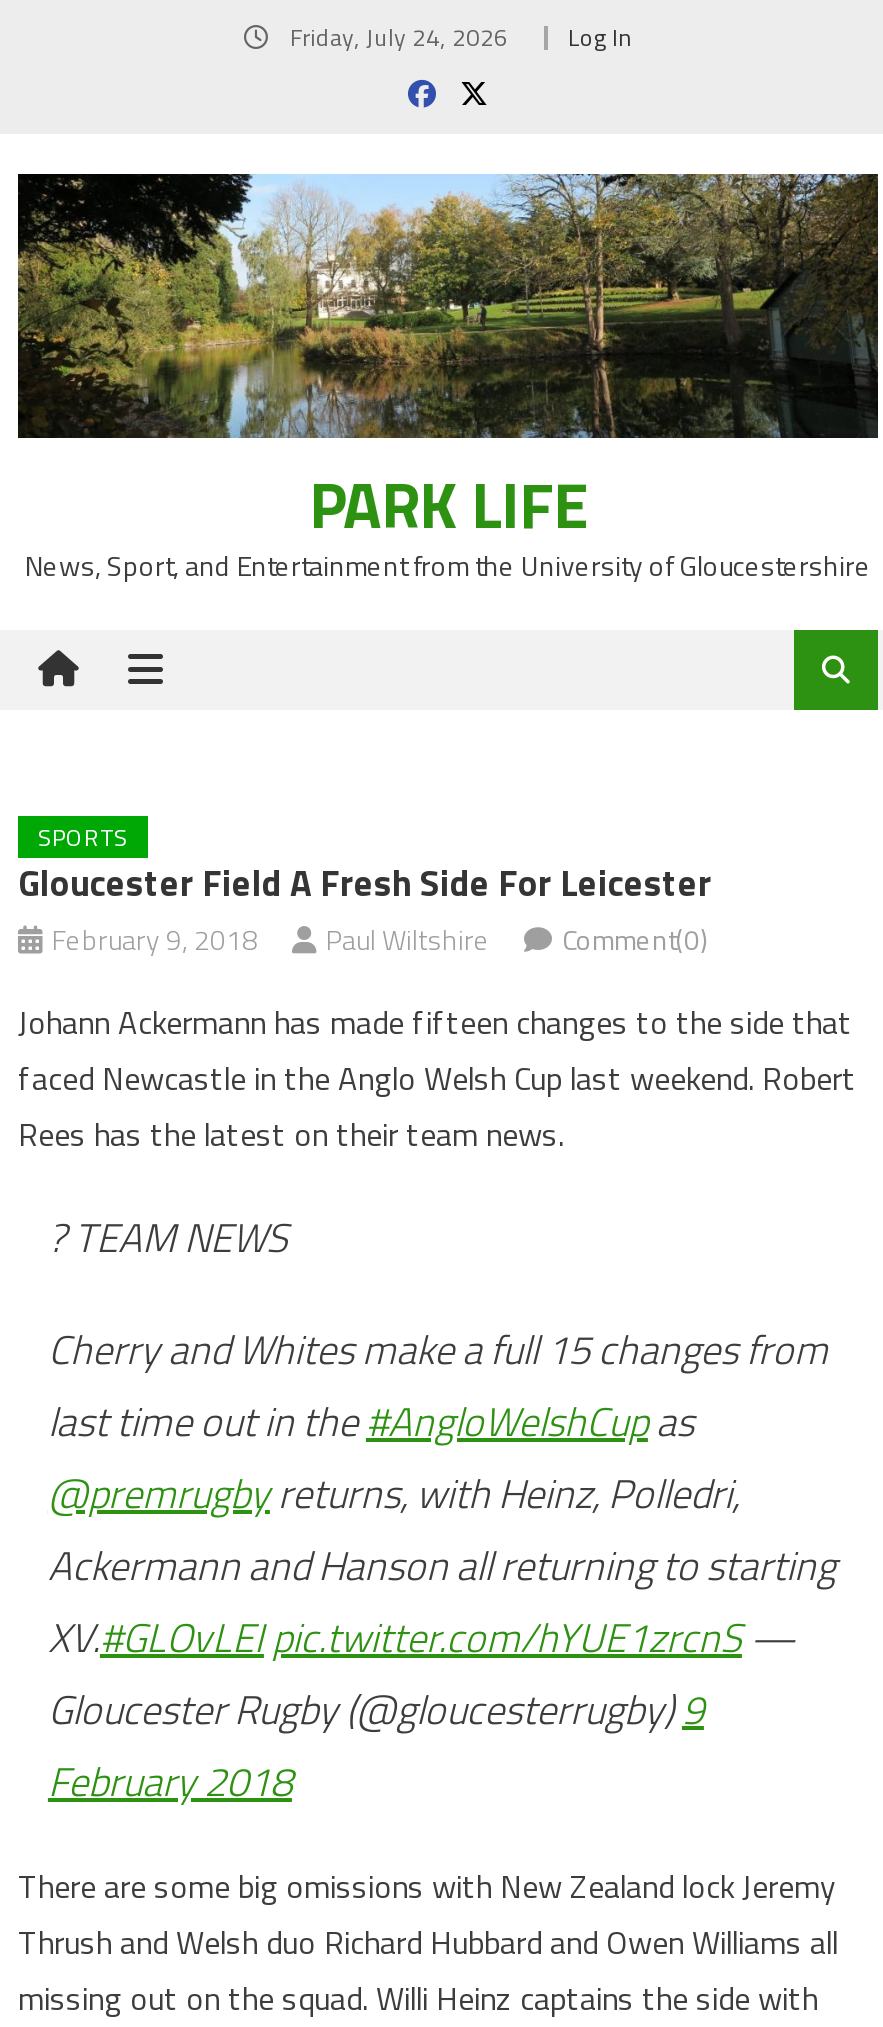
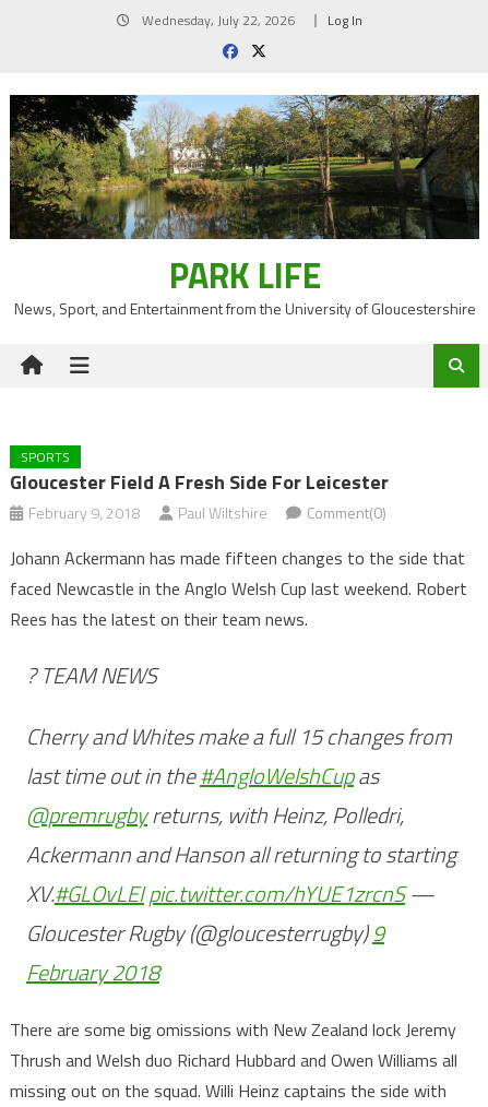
[284,18,508,56] Friday, July 24, 2026 -> [138,10,294,31] Wednesday, July 22, 2026

